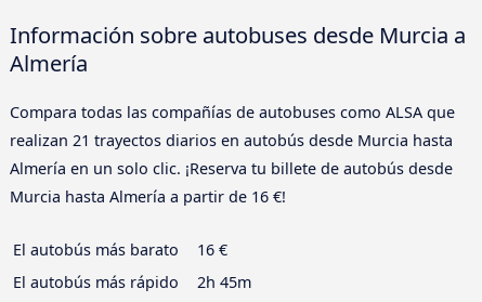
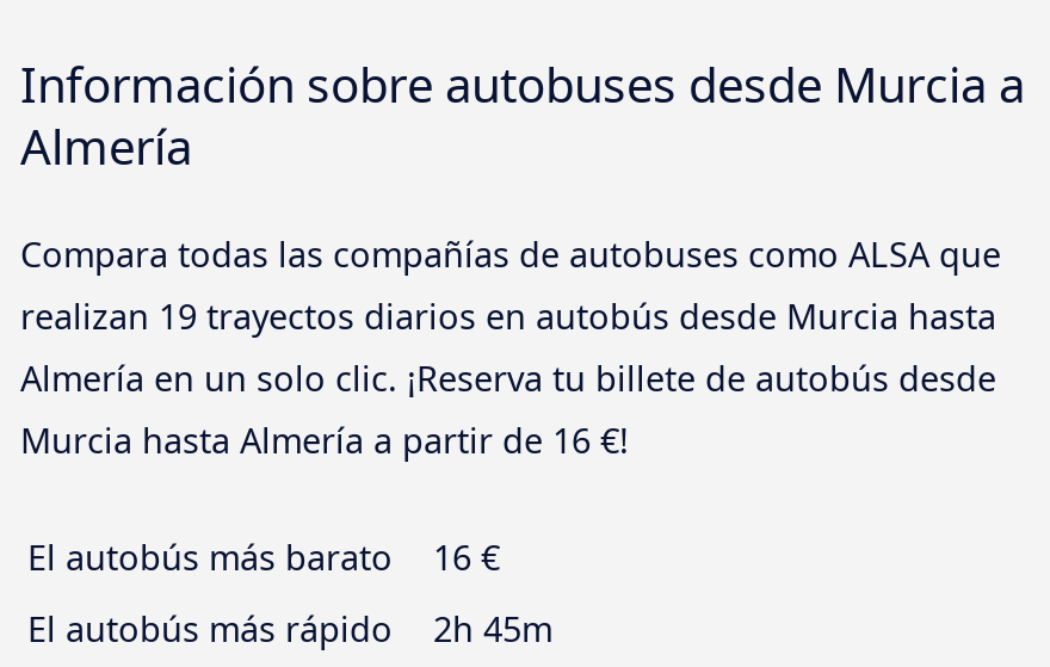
[10,130,453,151] realizan 21 trayectos diarios en autobús desde Murcia hasta -> [20,294,996,339] realizan 19 trayectos diarios en autobús desde Murcia hasta

